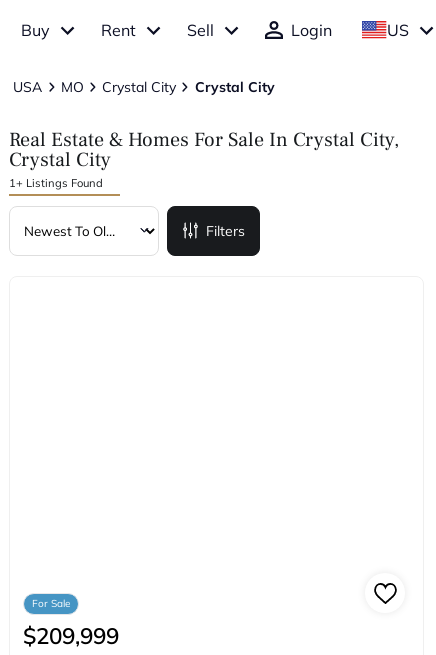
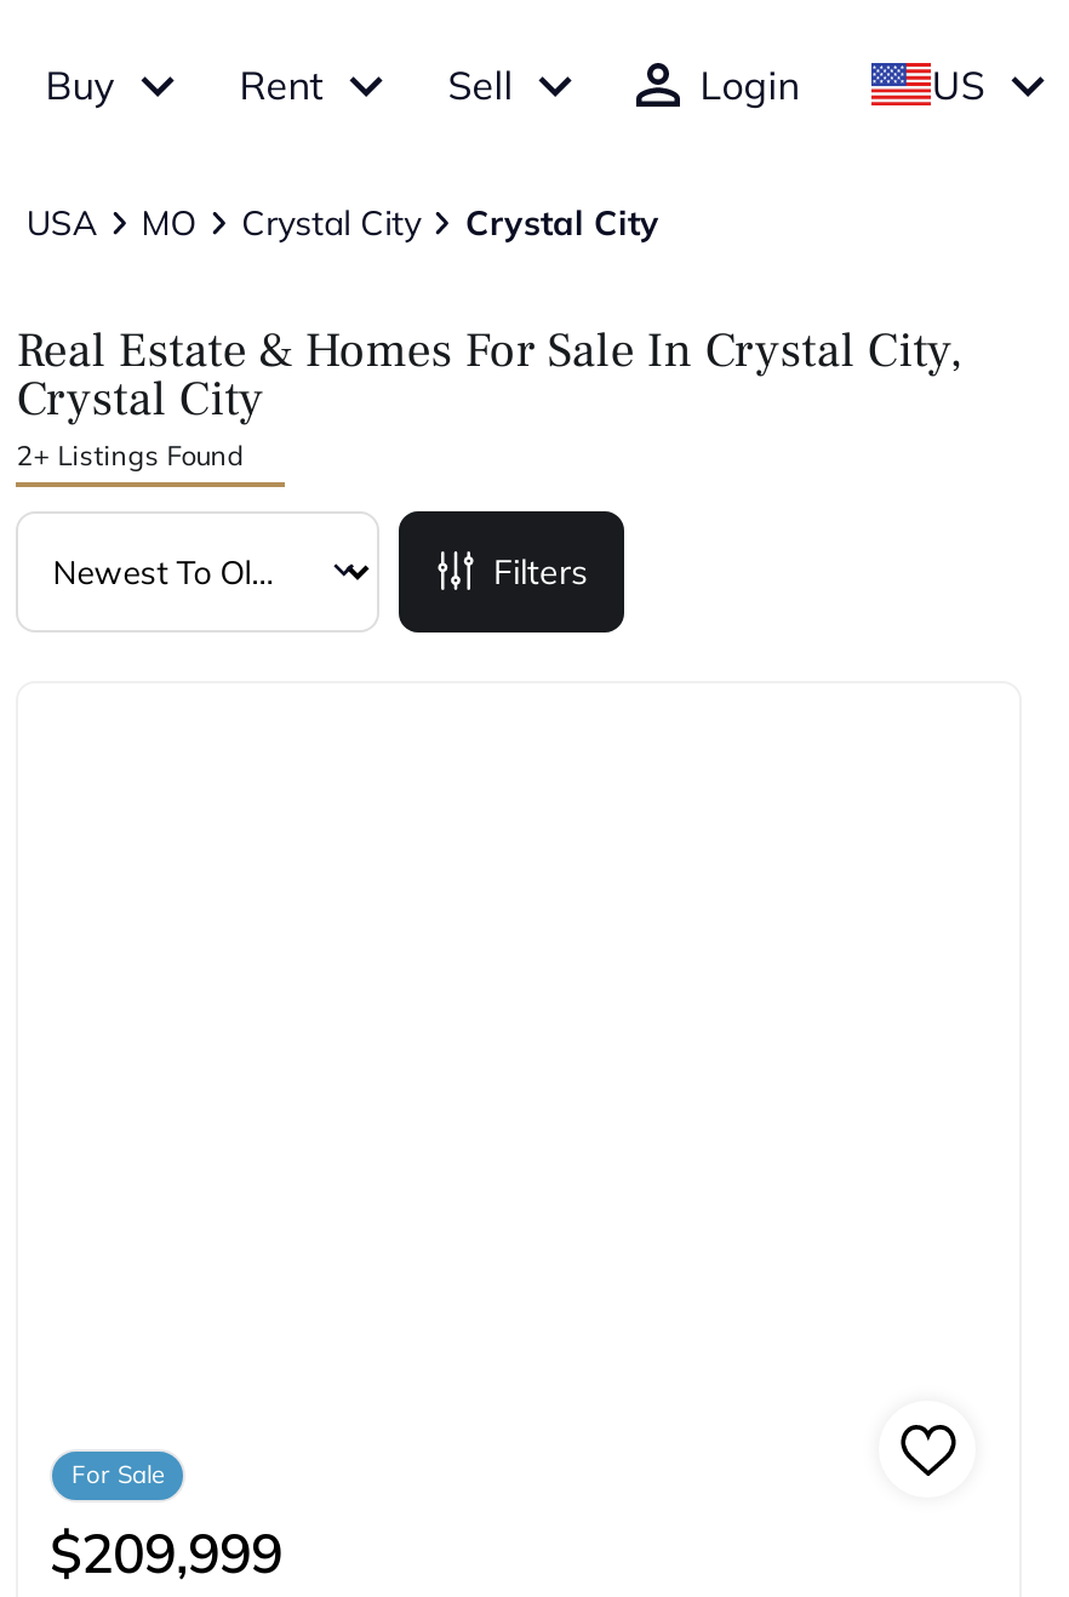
[9,176,103,190] 1+ Listings Found -> [16,439,244,473] 2+ Listings Found

